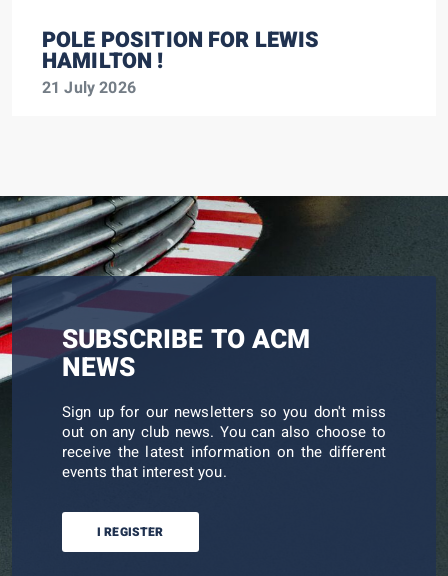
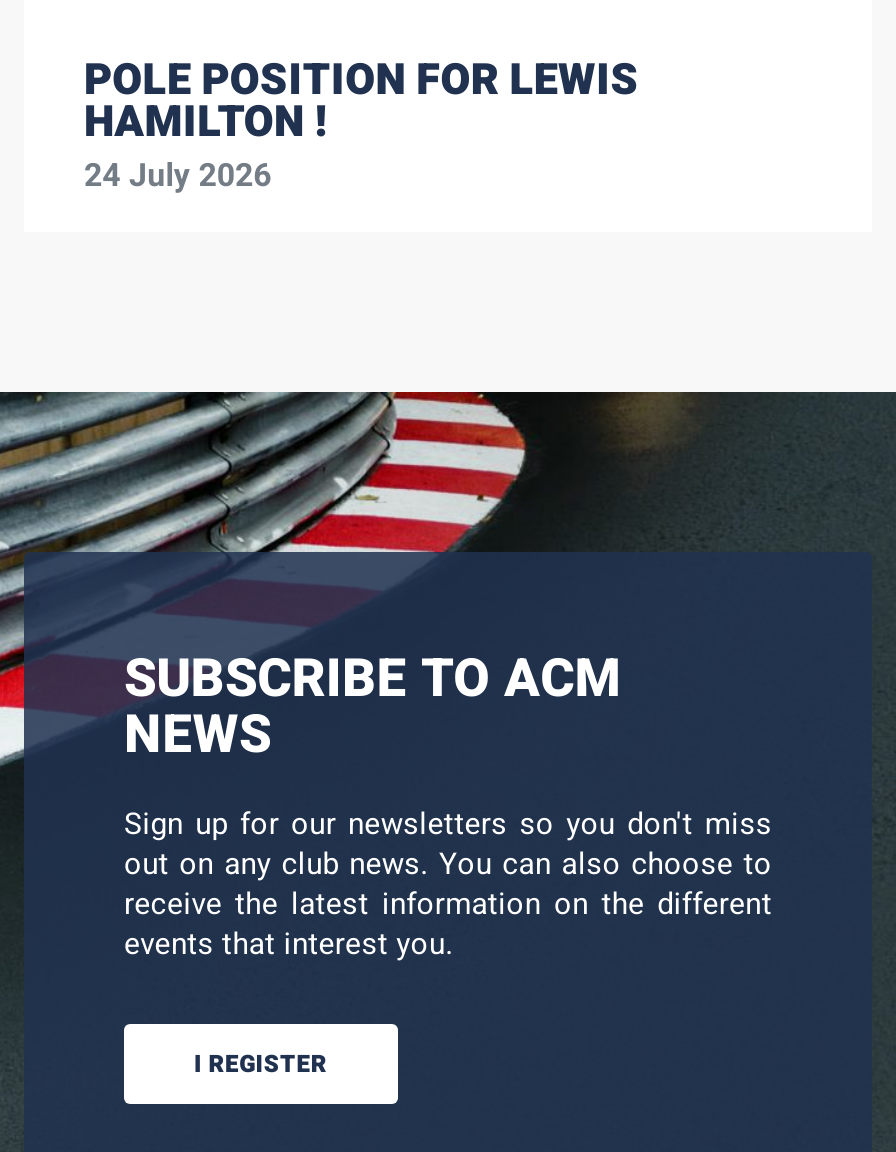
[42,76,136,100] 21 July 2026 -> [84,152,272,200] 24 July 2026

